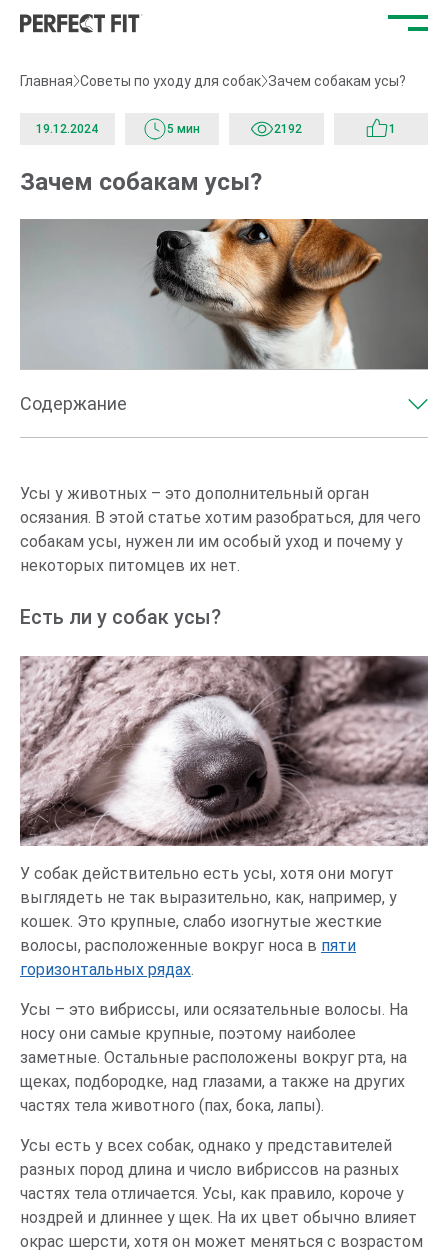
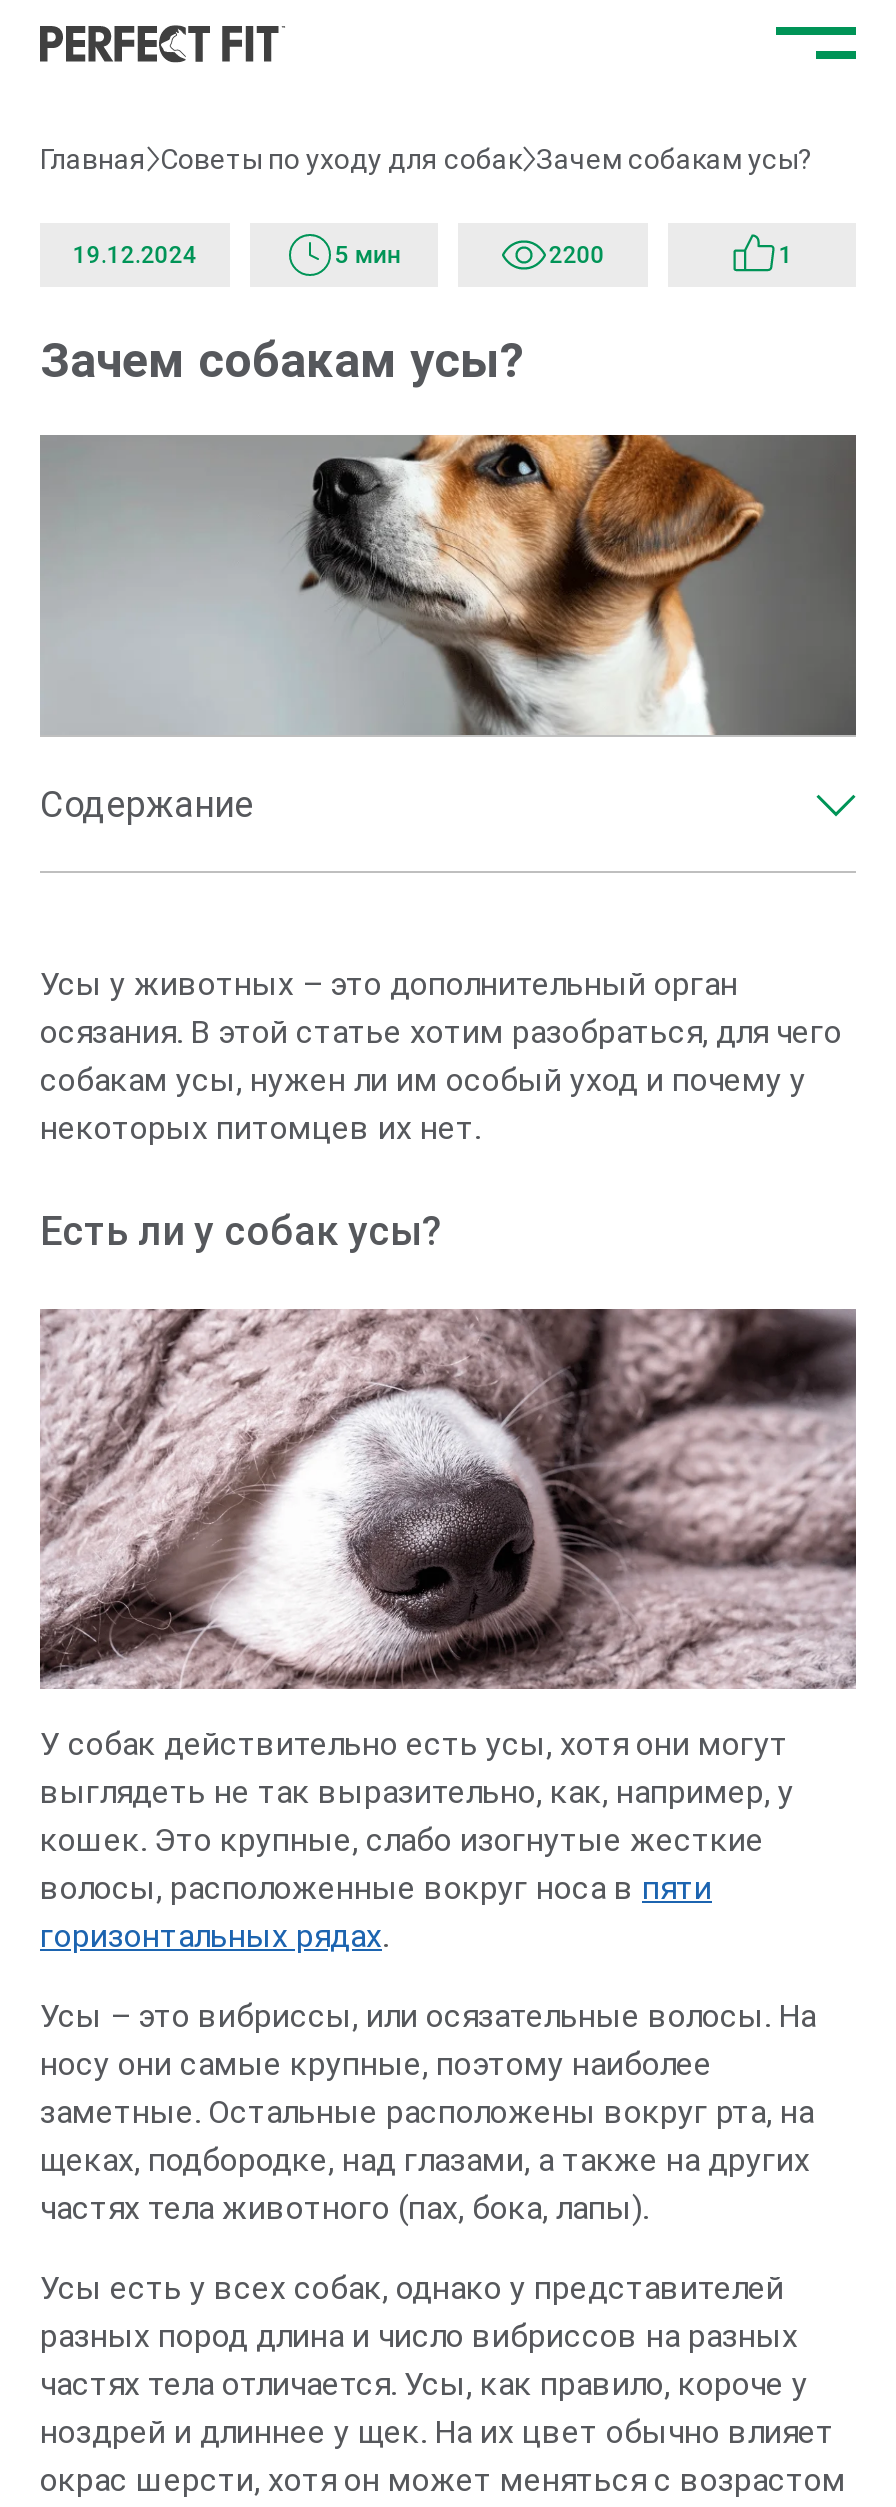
[274,121,302,135] 2192 -> [548,240,604,268] 2200

